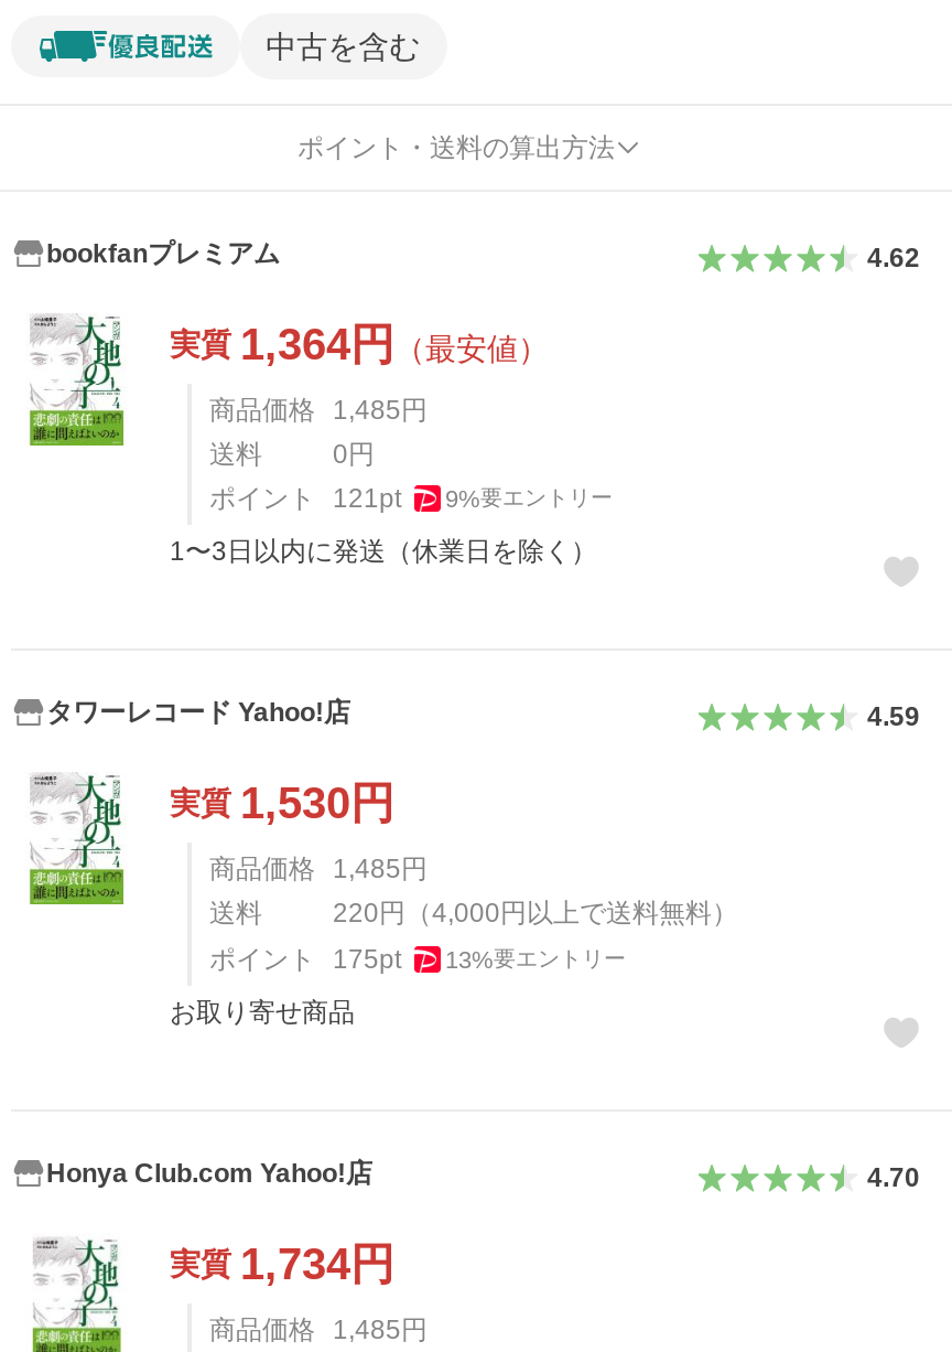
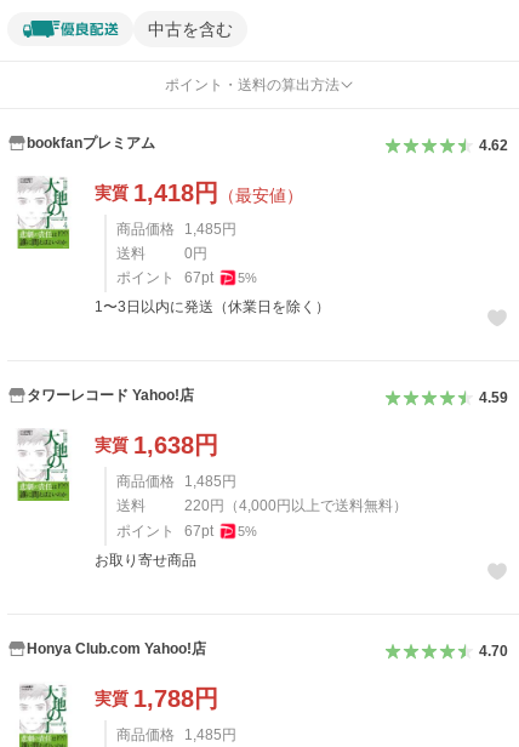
[170,320,549,368] 実質1,364円（最安値） -> [95,179,303,206] 実質1,418円（最安値）
[209,483,613,514] ポイント 121pt | 9%要エントリー -> [116,269,257,286] ポイント 67pt | 5%
[170,779,394,827] 実質1,530円 -> [95,432,218,458] 実質1,638円
[209,944,626,975] ポイント 175pt | 13%要エントリー -> [116,523,257,540] ポイント 67pt | 5%
[170,1240,394,1288] 実質1,734円 -> [95,685,218,712] 実質1,788円

